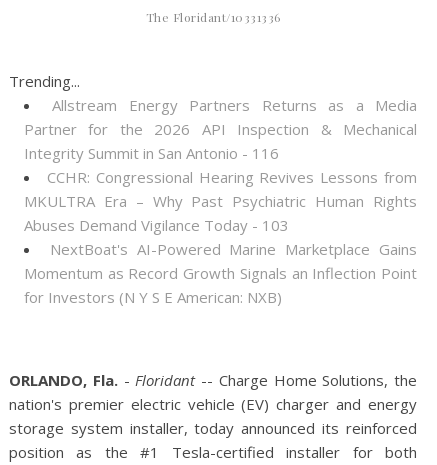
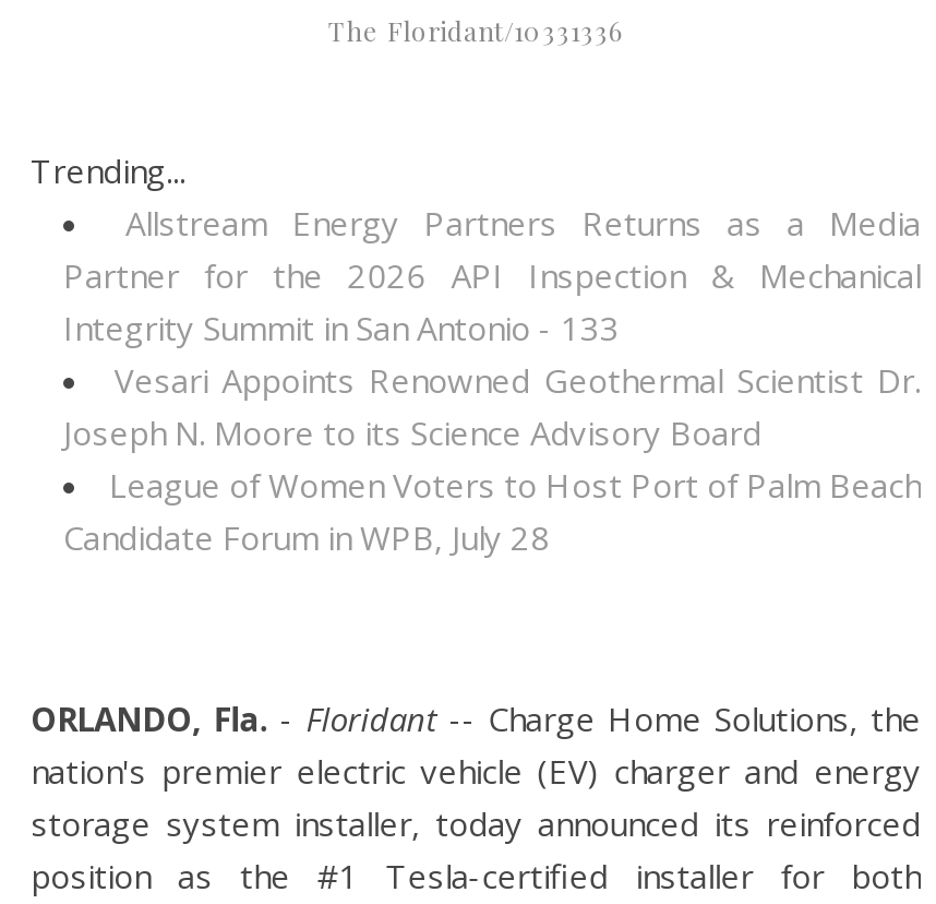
[24,143,417,307] Integrity Summit in San Antonio - 116 | CCHR: Congressional Hearing Revives Lessons from | MKULTRA Era – Why Past Psychiatric Human Rights | Abuses Demand Vigilance Today - 103 | NextBoat's AI-Powered Marine Marketplace Gains | Momentum as Record Growth Signals an Inflection Point | for Investors (N Y S E American: NXB) -> [63,306,921,559] Integrity Summit in San Antonio - 133 | Vesari Appoints Renowned Geothermal Scientist Dr. | Joseph N. Moore to its Science Advisory Board | League of Women Voters to Host Port of Palm Beach | Candidate Forum in WPB, July 28

